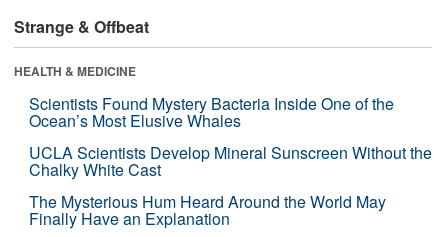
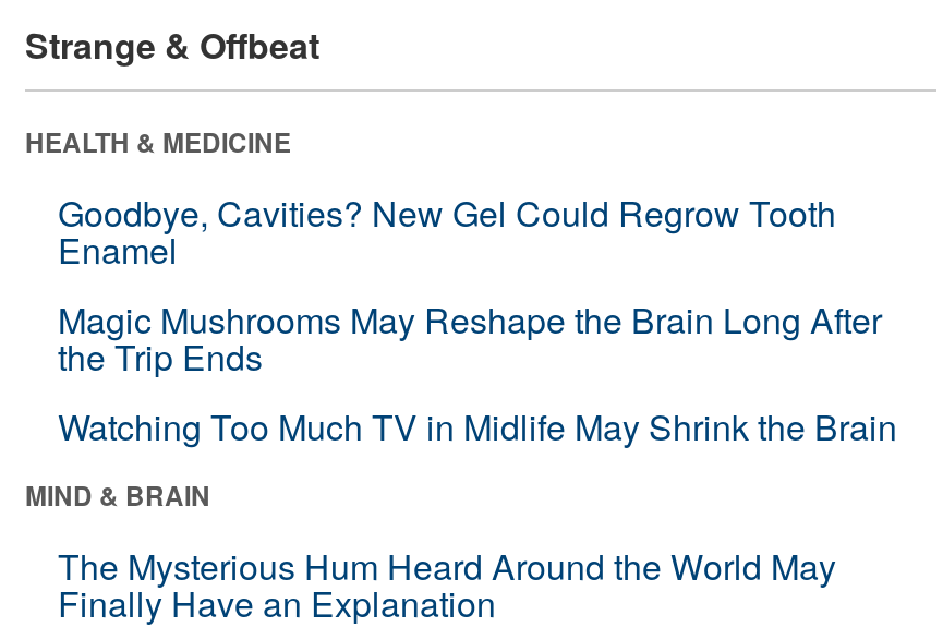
[29,92,432,181] Scientists Found Mystery Bacteria Inside One of the | Ocean’s Most Elusive Whales | UCLA Scientists Develop Mineral Sunscreen Without the | Chalky White Cast -> [25,187,897,514] Goodbye, Cavities? New Gel Could Regrow Tooth | Enamel | Magic Mushrooms May Reshape the Brain Long After | the Trip Ends | Watching Too Much TV in Midlife May Shrink the Brain | MIND & BRAIN

